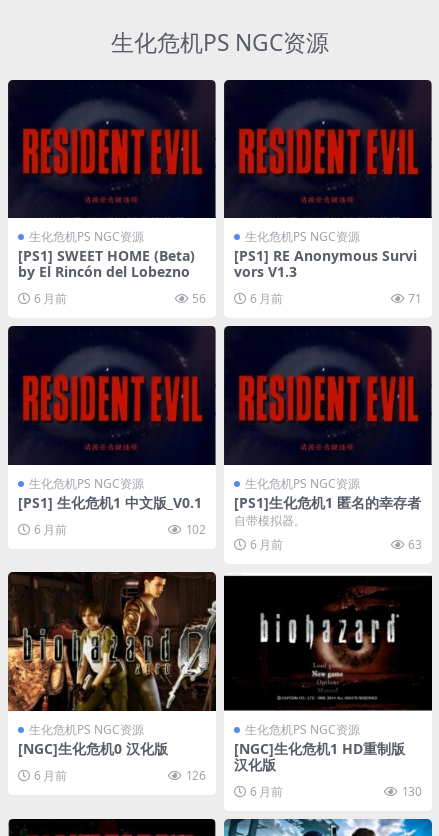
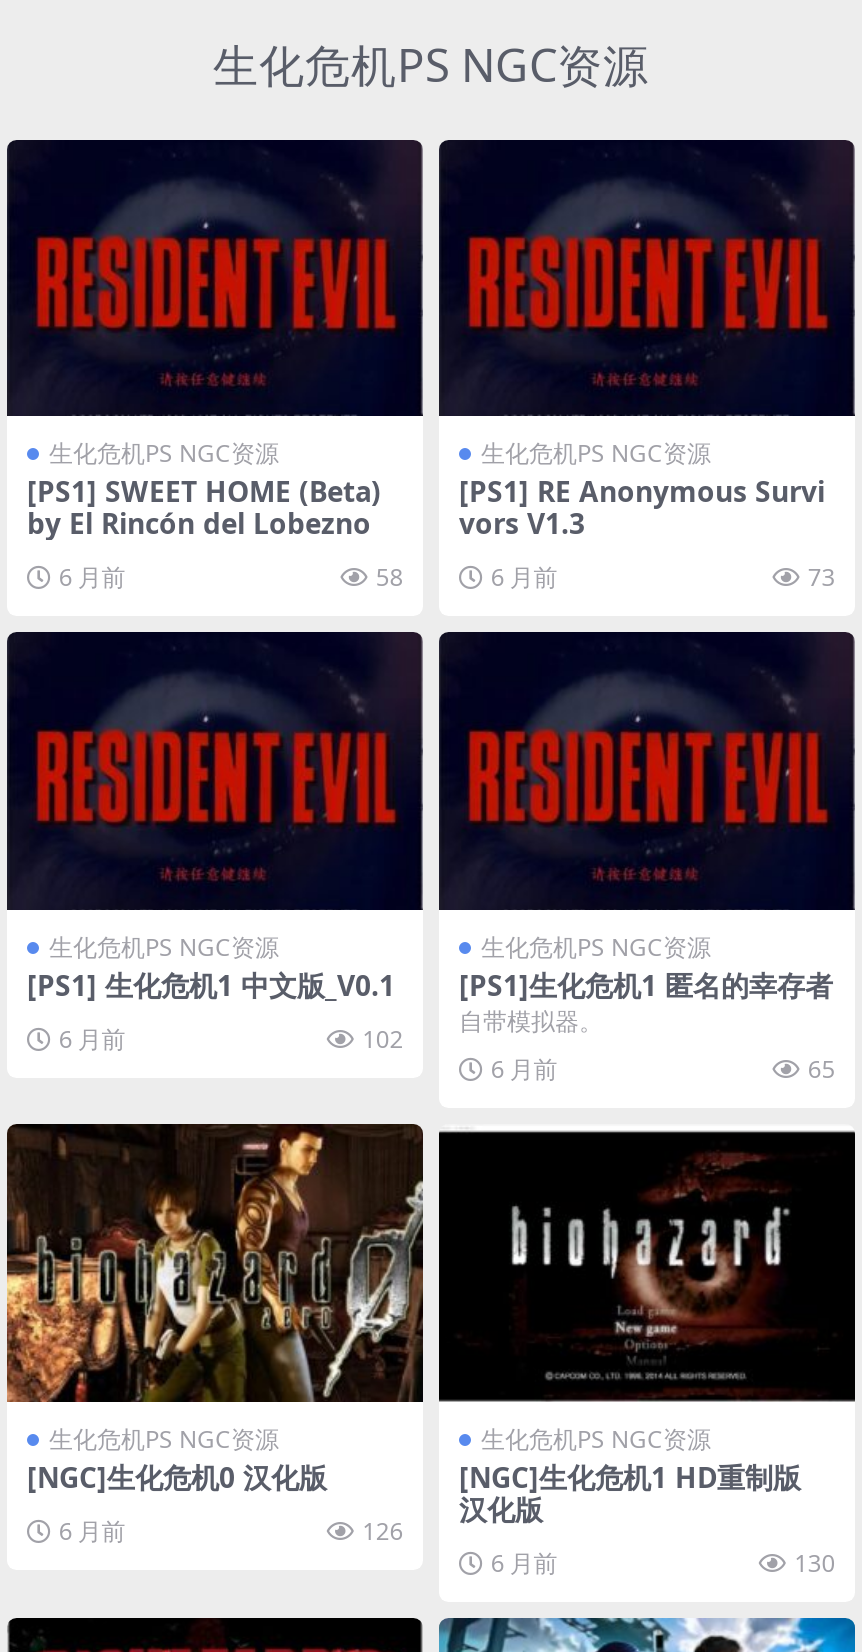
[192,290,206,307] 56 -> [376,561,403,595] 58
[408,290,422,307] 71 -> [808,561,835,595] 73
[408,536,422,553] 63 -> [808,1052,835,1086] 65

